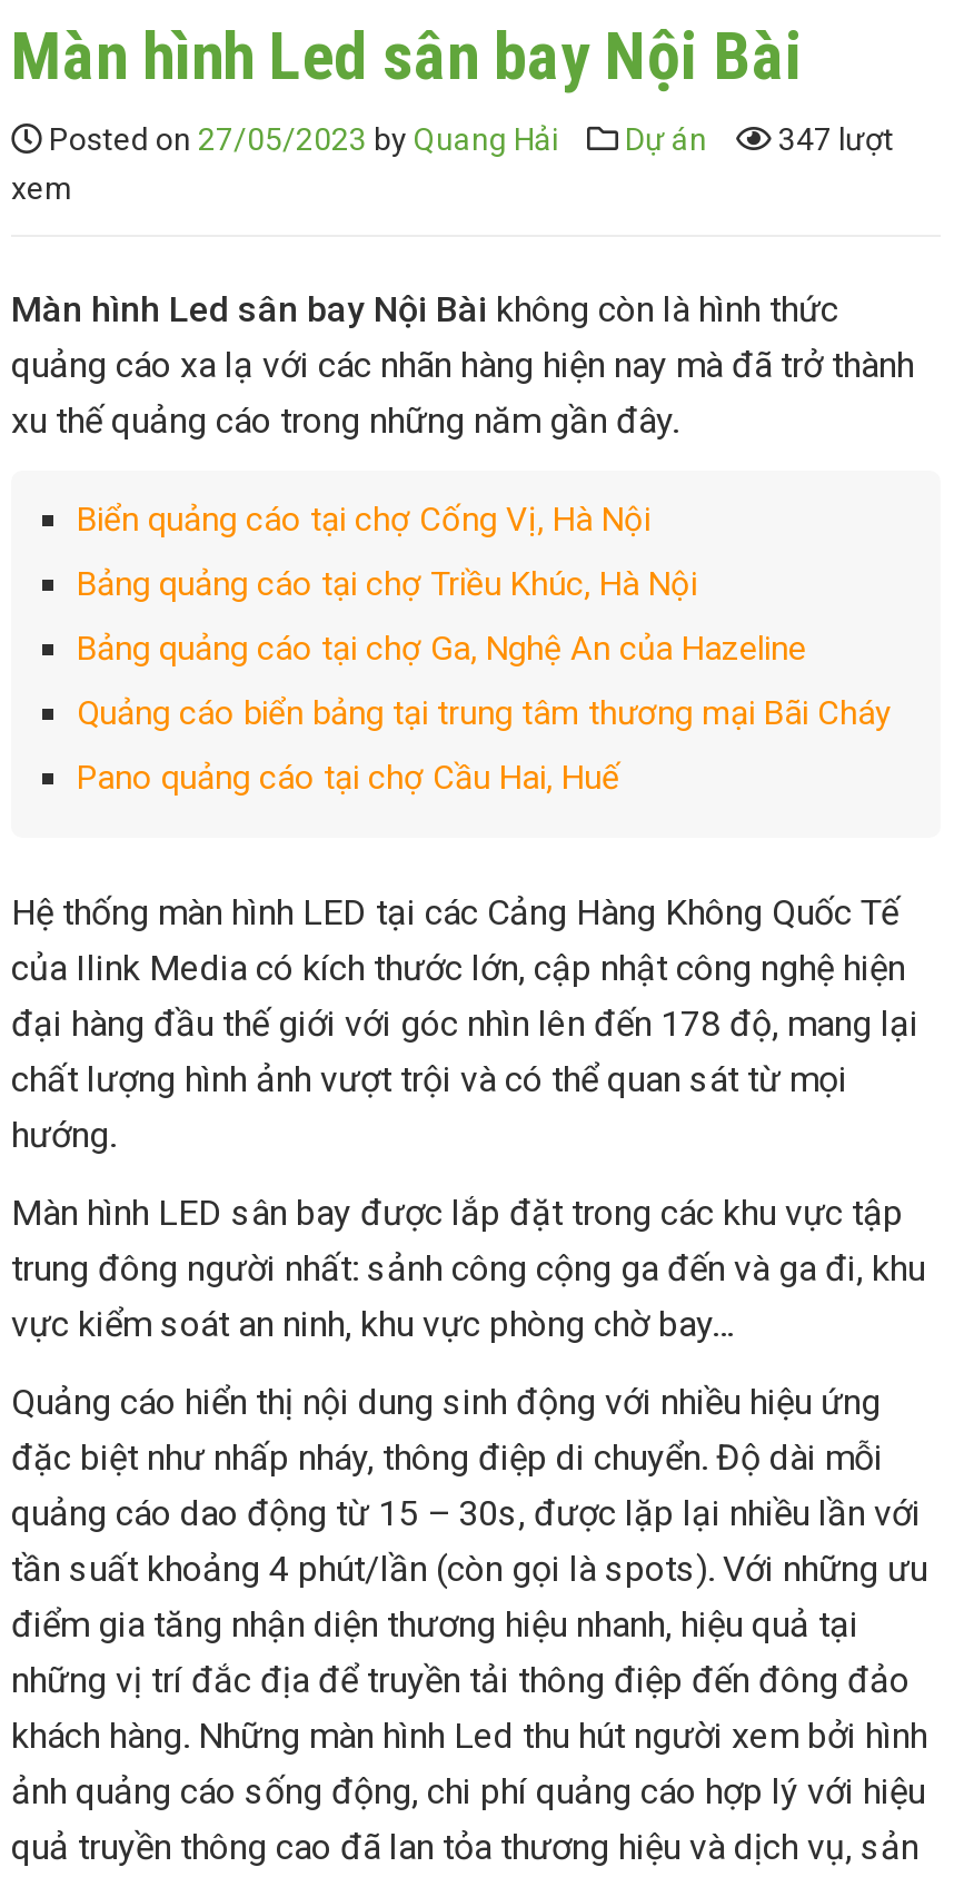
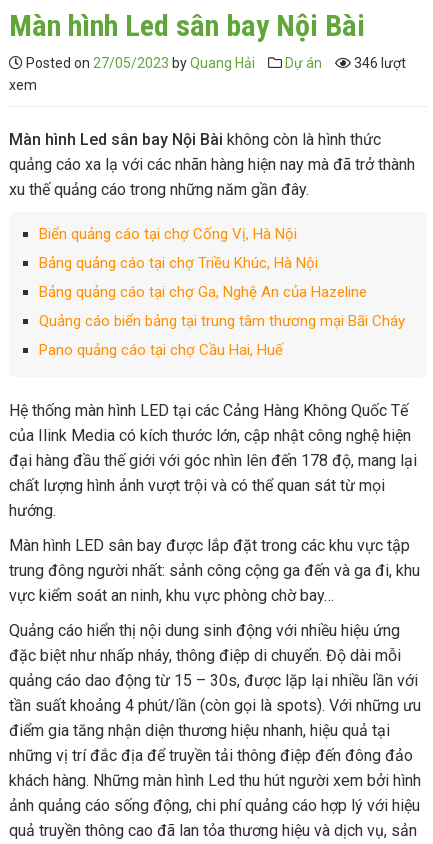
[49,121,894,157] Posted on 27/05/2023 by Quang Hải Dự án 347 lượt -> [26,55,406,71] Posted on 27/05/2023 by Quang Hải Dự án 346 lượt

